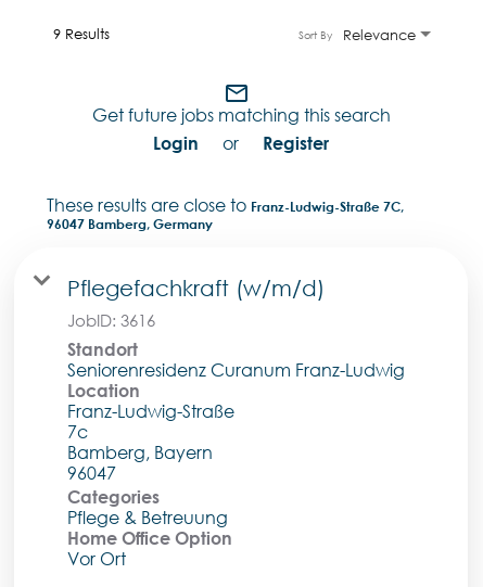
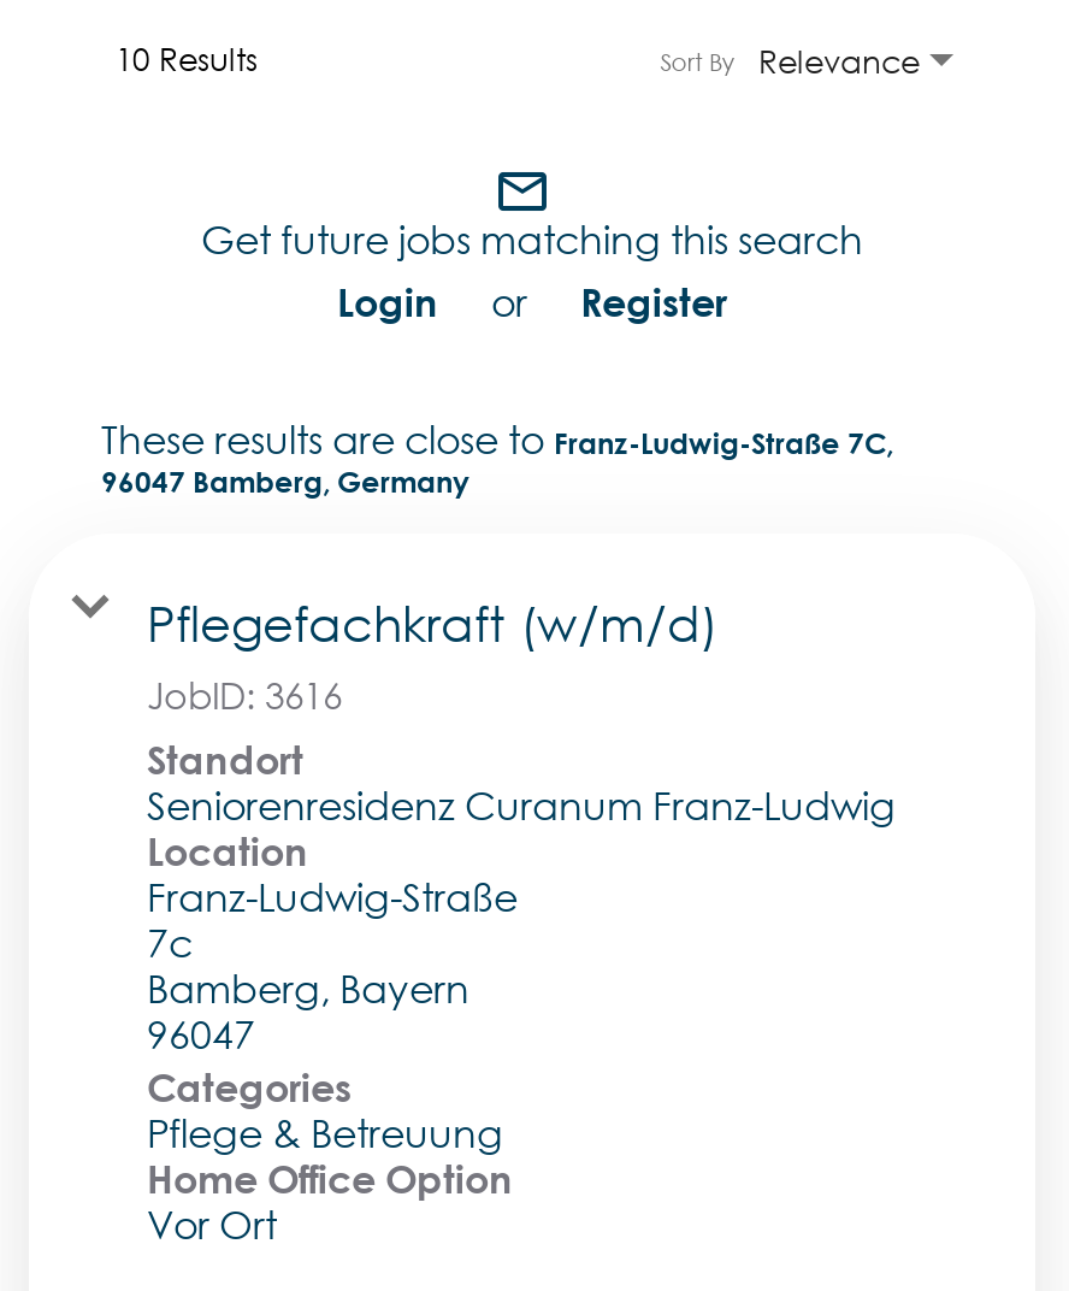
[53,25,110,43] 9 Results -> [116,41,258,79] 10 Results

